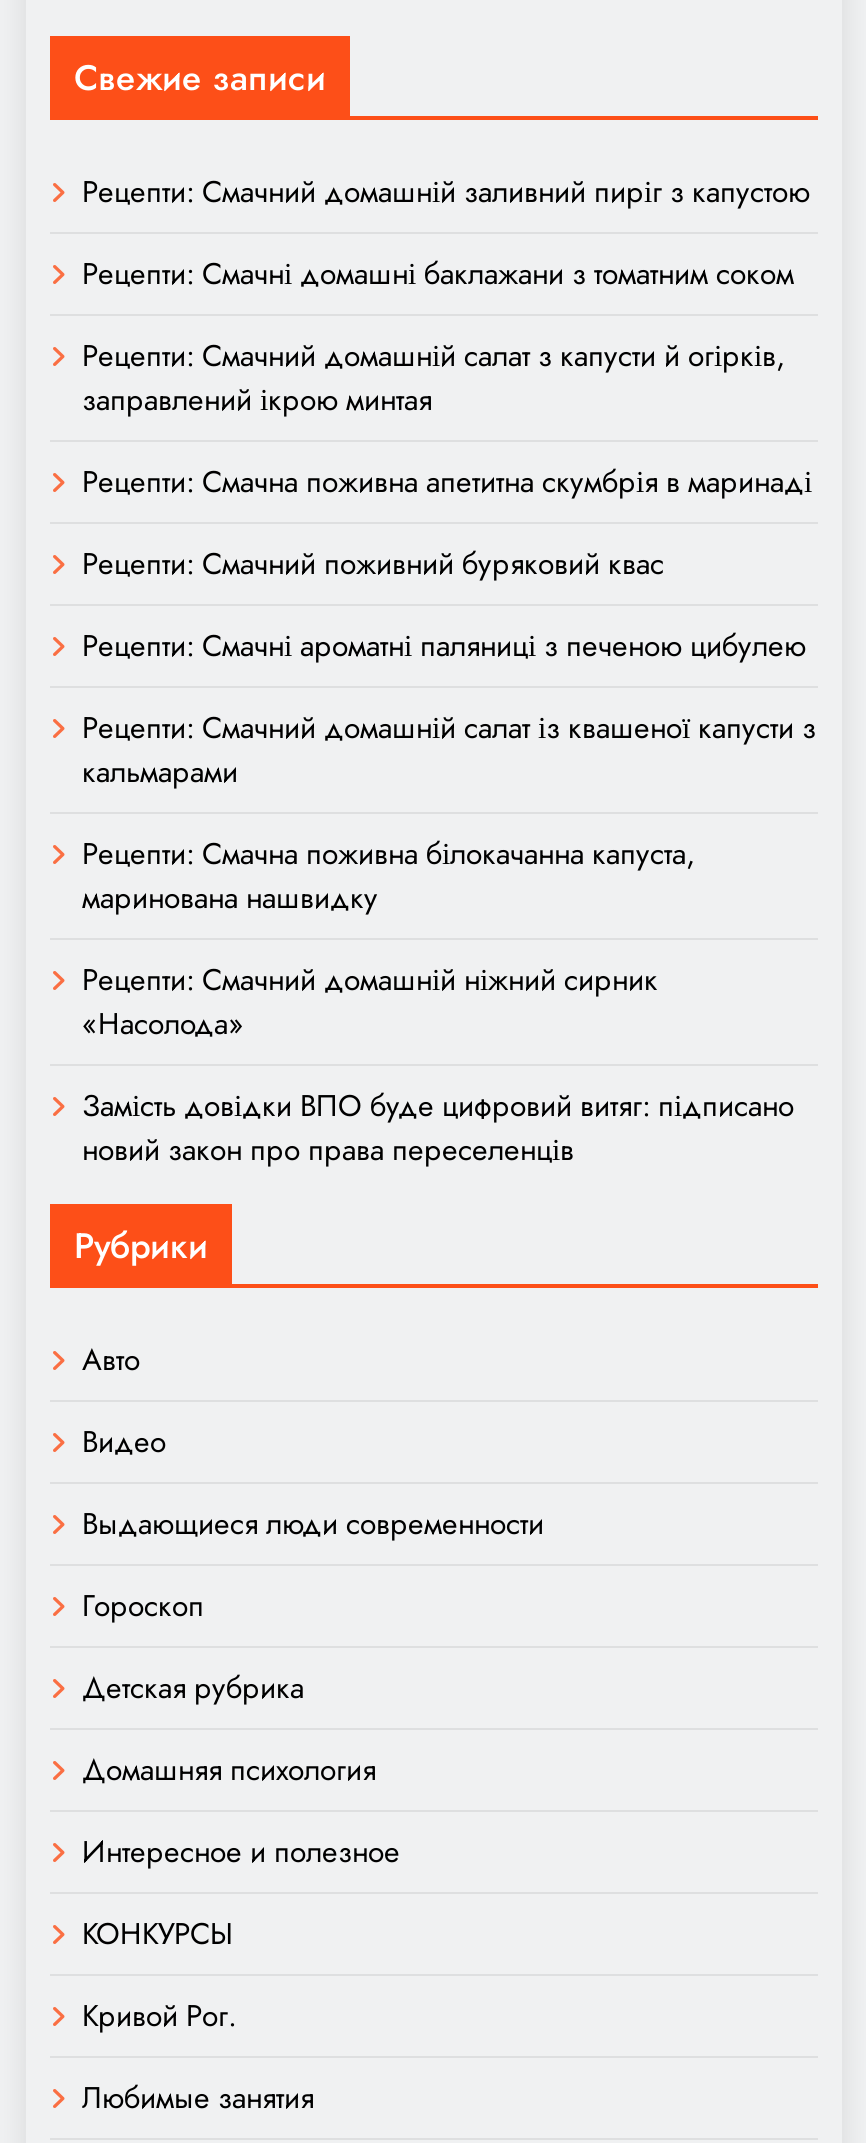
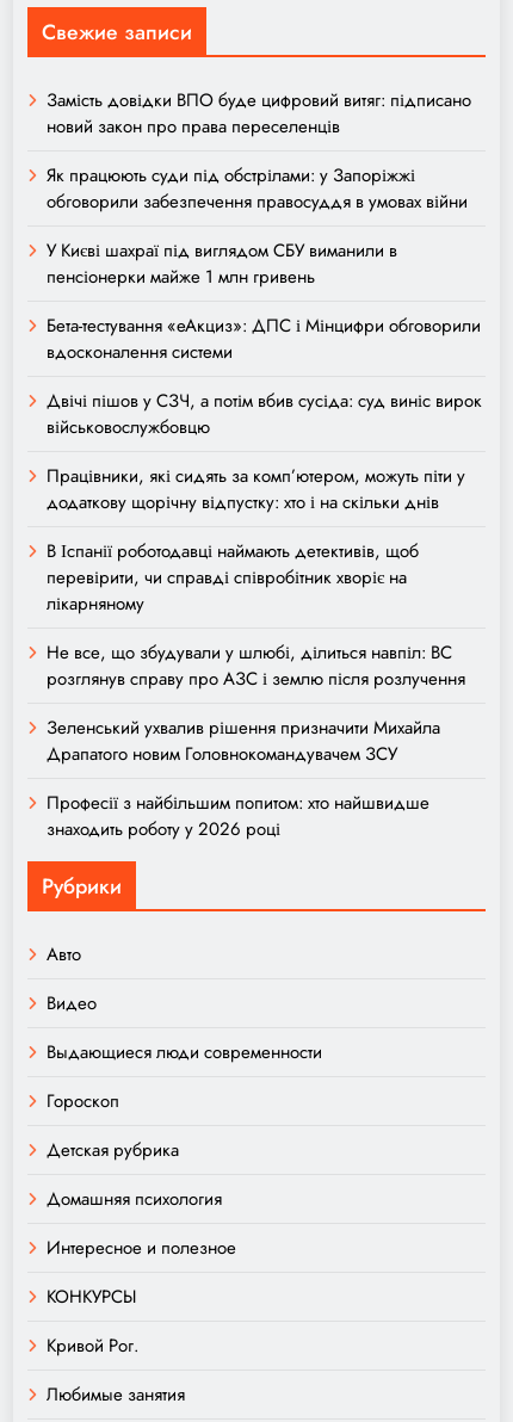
[82,170,816,1046] Рецепти: Смачний домашній заливний пиріг з капустою | Рецепти: Смачні домашні баклажани з томатним соком | Рецепти: Смачний домашній салат з капусти й огірків, | заправлений ікрою минтая | Рецепти: Смачна поживна апетитна скумбрія в маринаді | Рецепти: Смачний поживний буряковий квас | Рецепти: Смачні ароматні паляниці з печеною цибулею | Рецепти: Смачний домашній салат із квашеної капусти з | кальмарами | Рецепти: Смачна поживна білокачанна капуста, | маринована нашвидку | Рецепти: Смачний домашній ніжний сирник | «Насолода» -> none
moved [82,1084,794,1172] -> [47,87,471,139]: Замість довідки ВПО буде цифровий витяг: підписано | новий закон про права переселенців
none -> [47,162,482,842] Як працюють суди під обстрілами: у Запоріжжі | обговорили забезпечення правосуддя в умовах війни | У Києві шахраї під виглядом СБУ виманили в | пенсіонерки майже 1 млн гривень | Бета-тестування «еАкциз»: ДПС і Мінцифри обговорили | вдосконалення системи | Двічі пішов у СЗЧ, а потім вбив сусіда: суд виніс вирок | військовослужбовцю | Працівники, які сидять за комп’ютером, можуть піти у | додаткову щорічну відпустку: хто і на скільки днів | В Іспанії роботодавці наймають детективів, щоб | перевірити, чи справді співробітник хворіє на | лікарняному | Не все, що збудували у шлюбі, ділиться навпіл: ВС | розглянув справу про АЗС і землю після розлучення | Зеленський ухвалив рішення призначити Михайла | Драпатого новим Головнокомандувачем ЗСУ | Професії з найбільшим попитом: хто найшвидше | знаходить роботу у 2026 році

